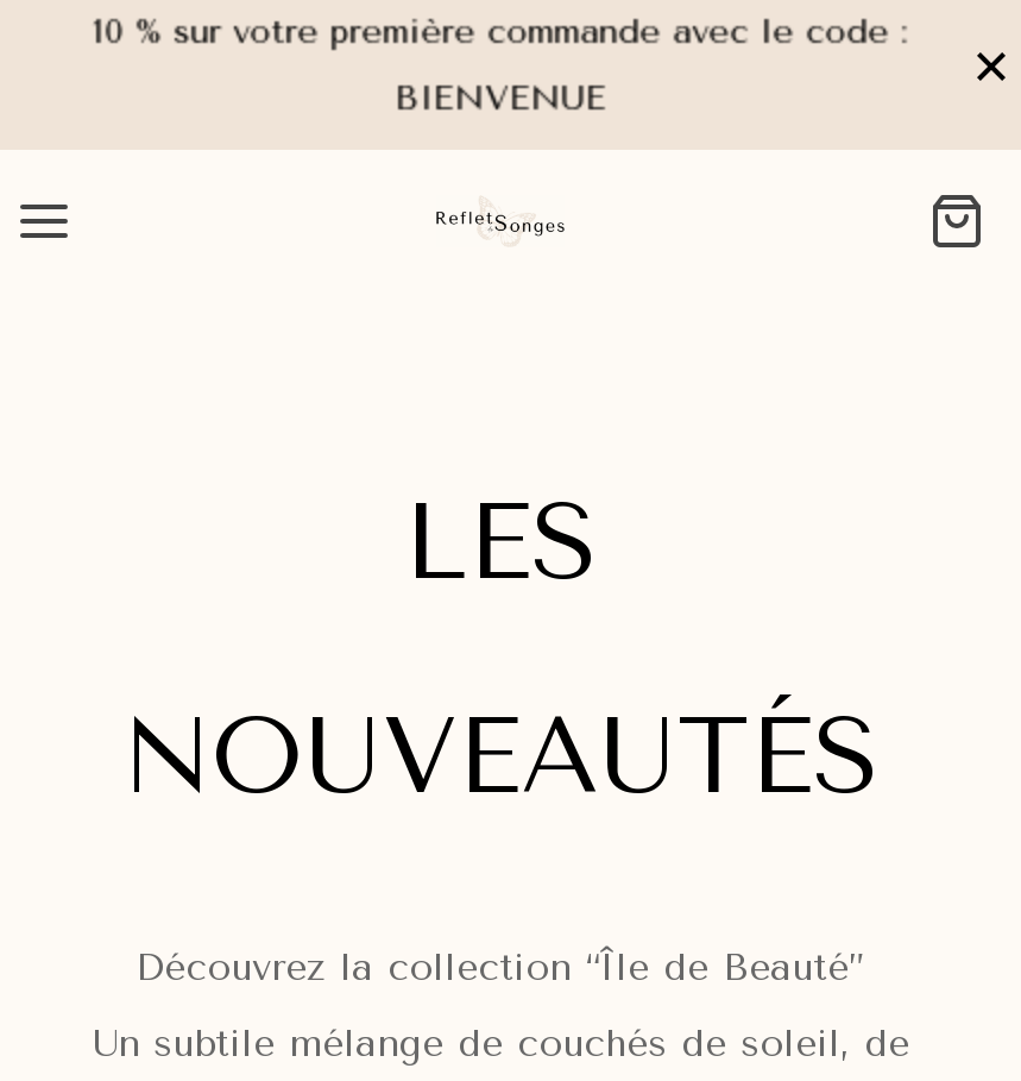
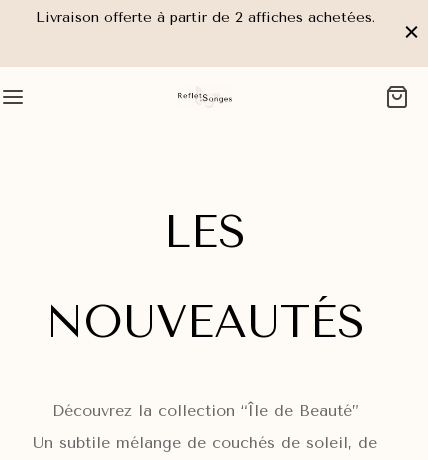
[93,13,908,120] 10 % sur votre première commande avec le code : | BIENVENUE -> [35,9,374,26] Livraison offerte à partir de 2 affiches achetées.

